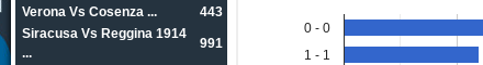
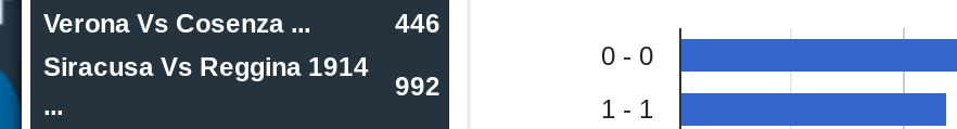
[200,4,223,19] 443 -> [395,9,441,39] 446
[200,36,223,51] 991 -> [395,72,441,102] 992

